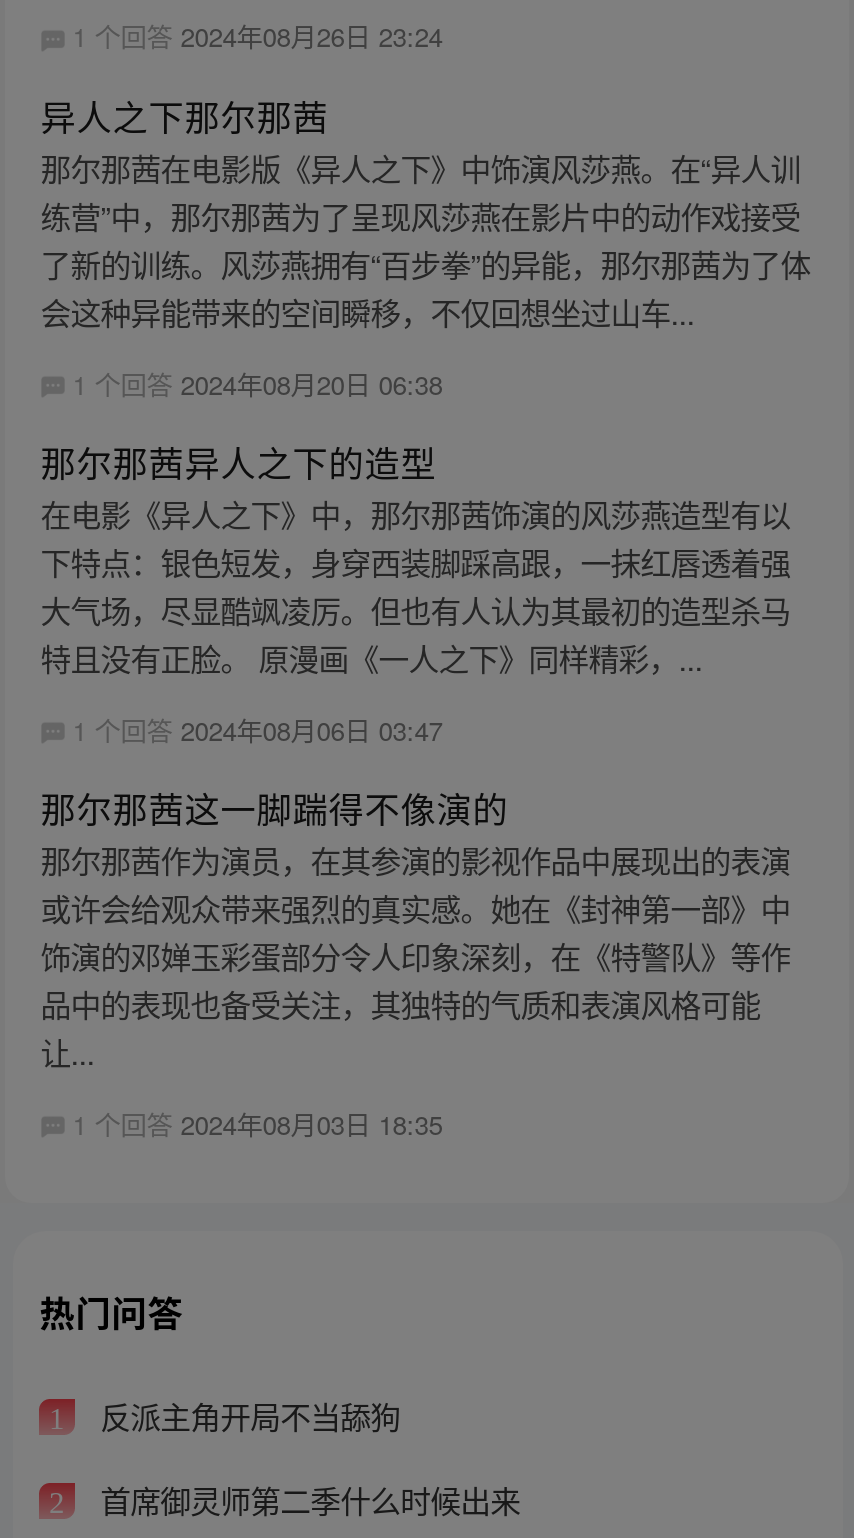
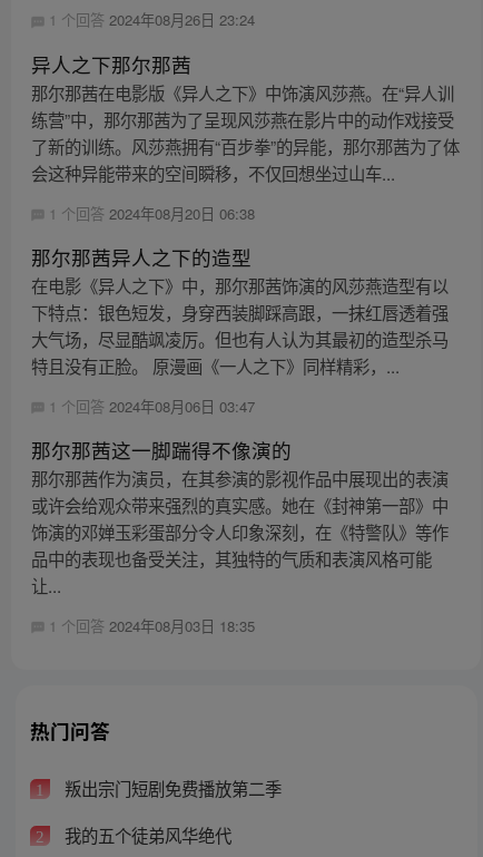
[92,1394,400,1438] 反派主角开局不当舔狗 -> [60,776,281,801] 叛出宗门短剧免费播放第二季
[92,1477,520,1521] 首席御灵师第二季什么时候出来 -> [60,823,231,847] 我的五个徒弟风华绝代

